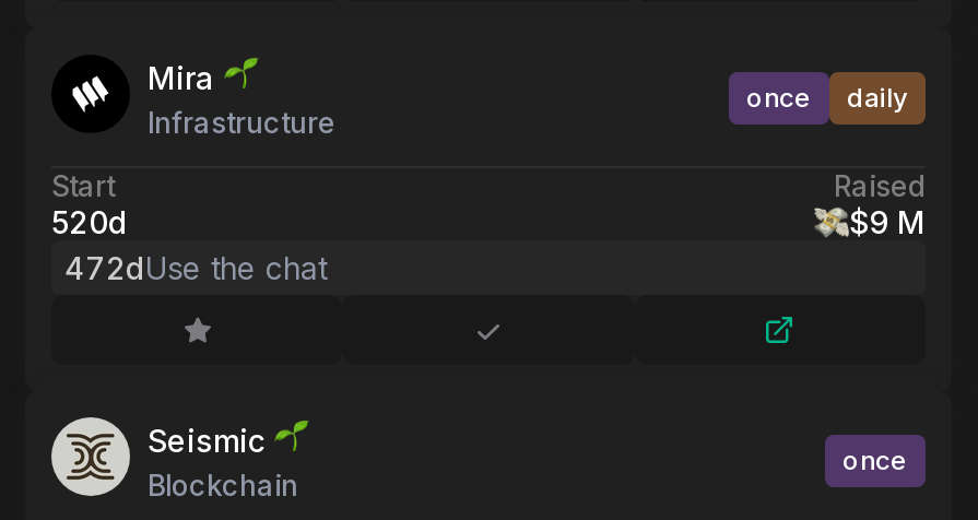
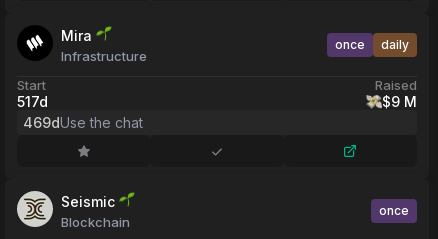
[51,203,128,240] 520d -> [17,93,48,110] 517d
[64,249,327,286] 472dUse the chat -> [23,114,143,131] 469dUse the chat

